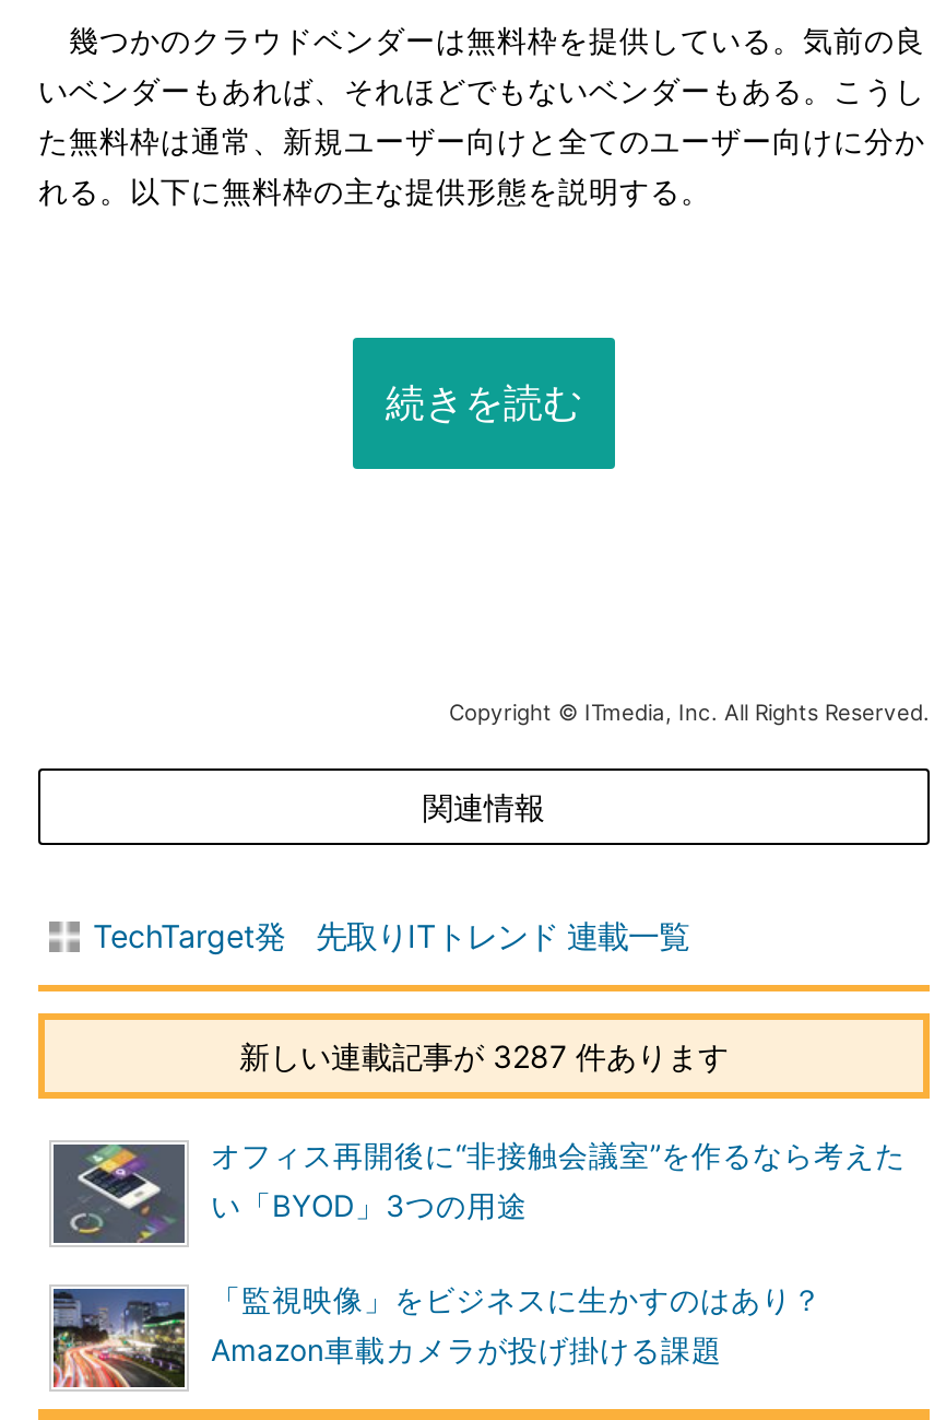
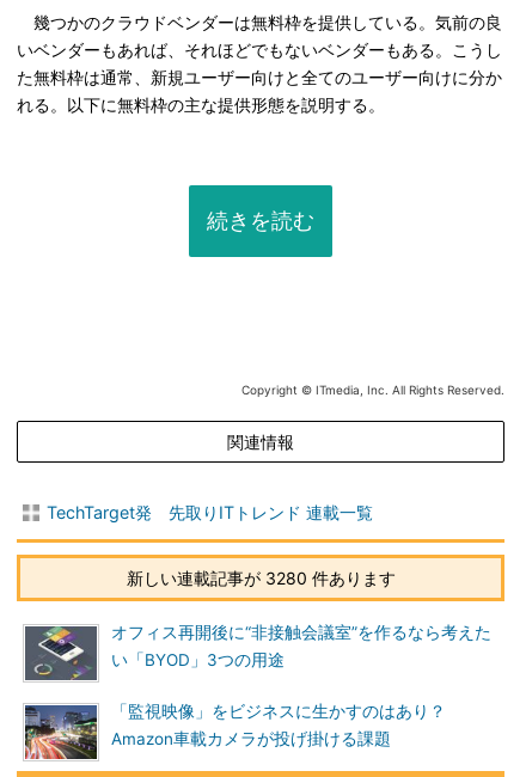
[239,1037,729,1075] 新しい連載記事が 3287 件あります -> [126,568,395,588] 新しい連載記事が 3280 件あります

